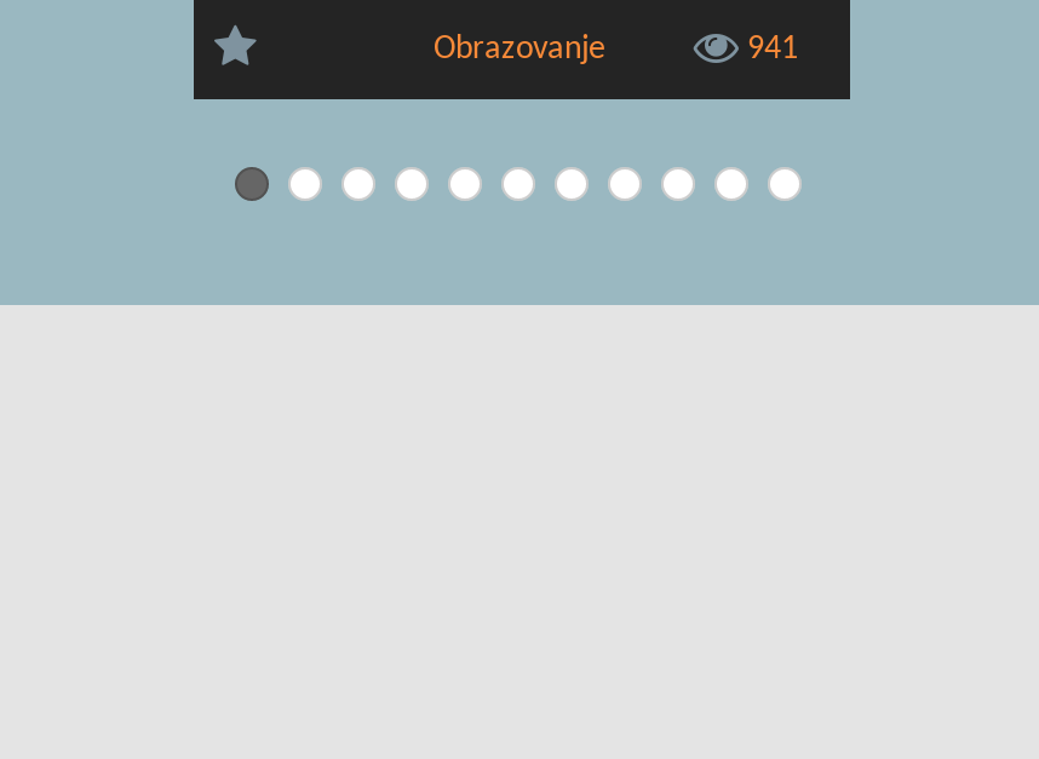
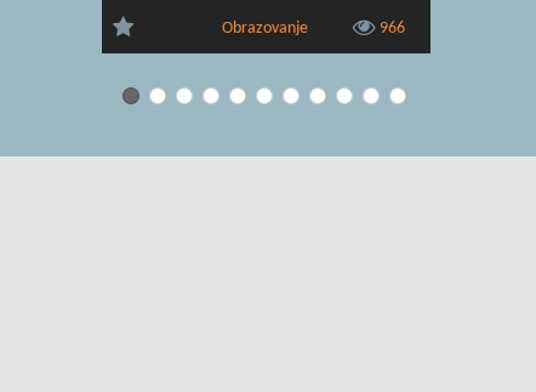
[740,31,798,68] 941 -> [375,19,404,38] 966

